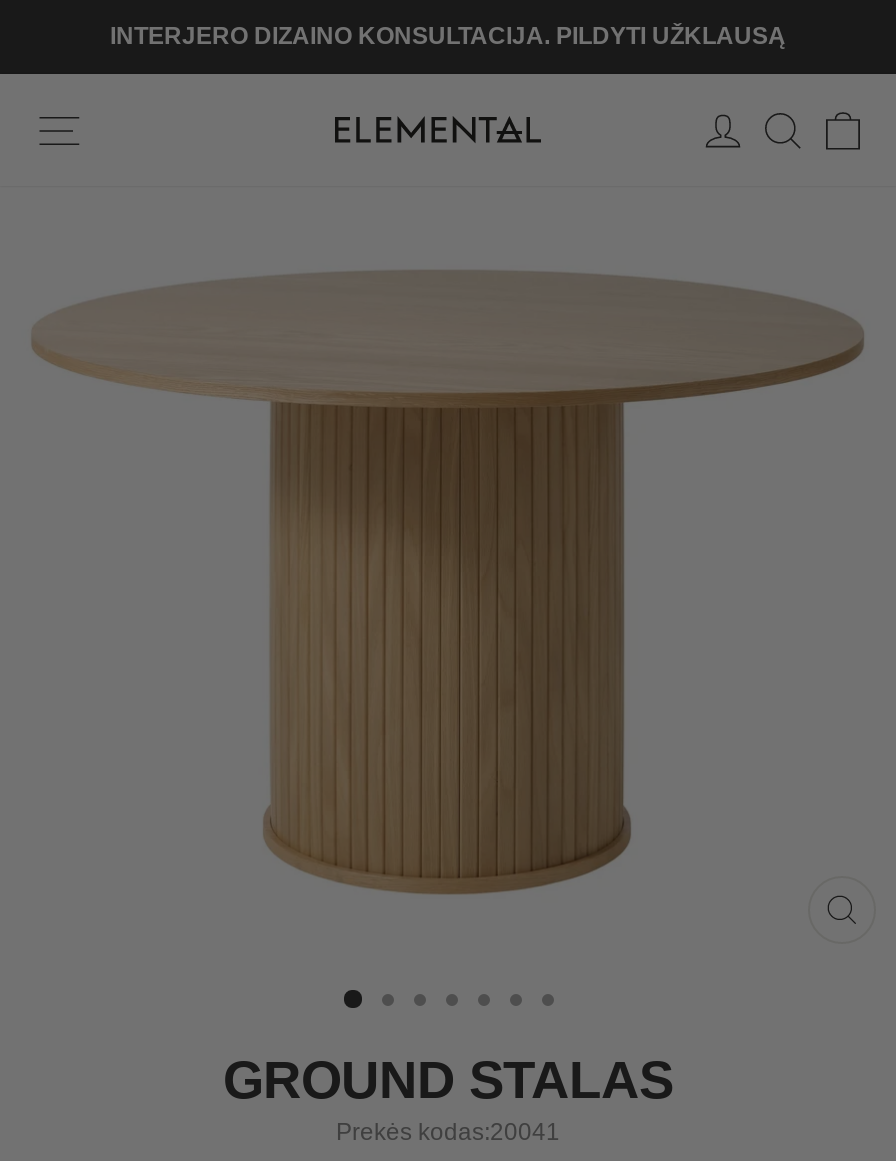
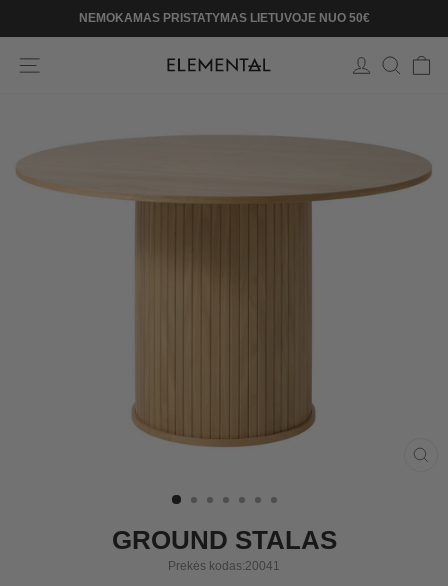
[110,22,786,50] INTERJERO DIZAINO KONSULTACIJA. PILDYTI UŽKLAUSĄ -> [78,11,369,25] NEMOKAMAS PRISTATYMAS LIETUVOJE NUO 50€

